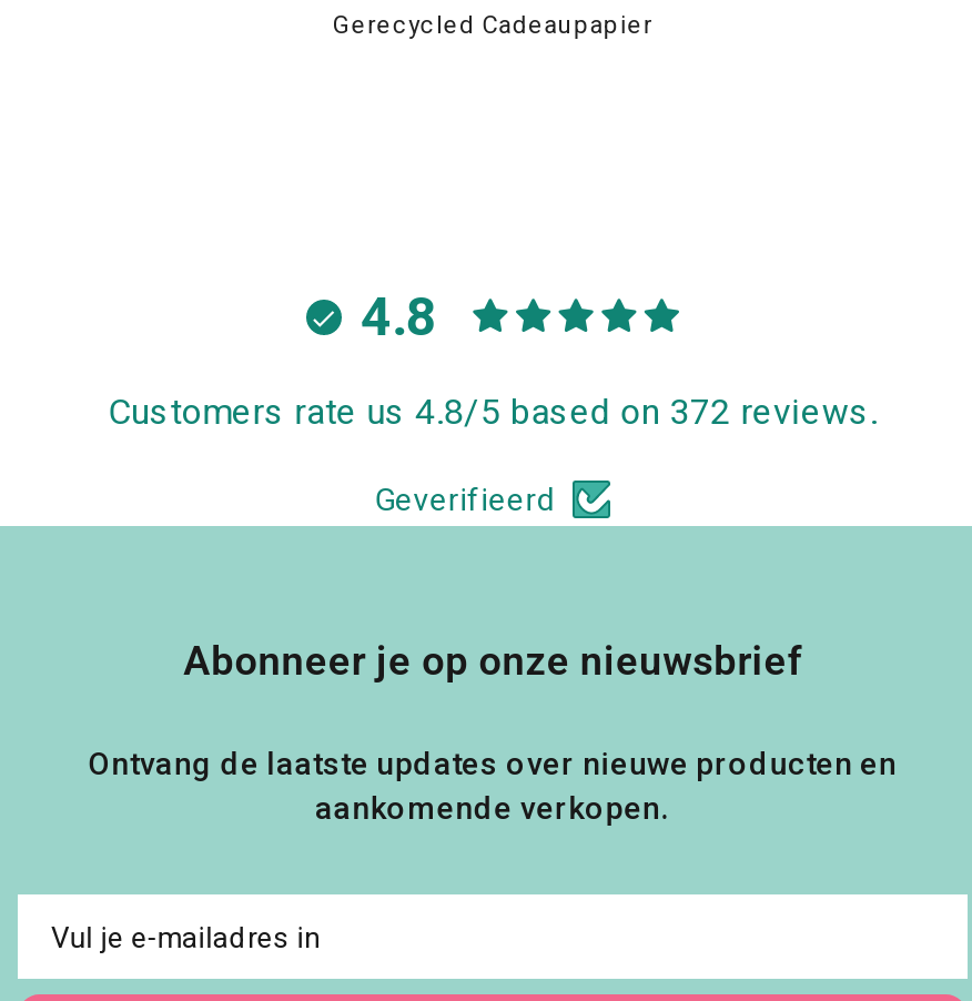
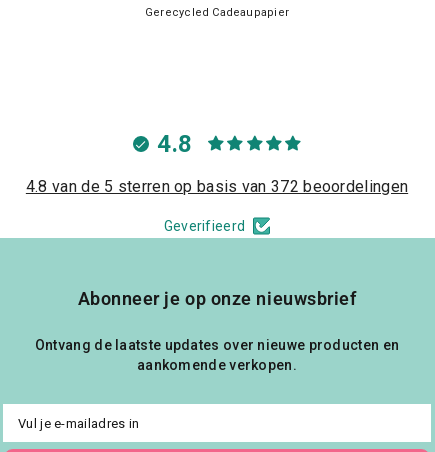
[108,391,877,433] Customers rate us 4.8/5 based on 372 reviews. -> [26,177,408,196] 4.8 van de 5 sterren op basis van 372 beoordelingen

